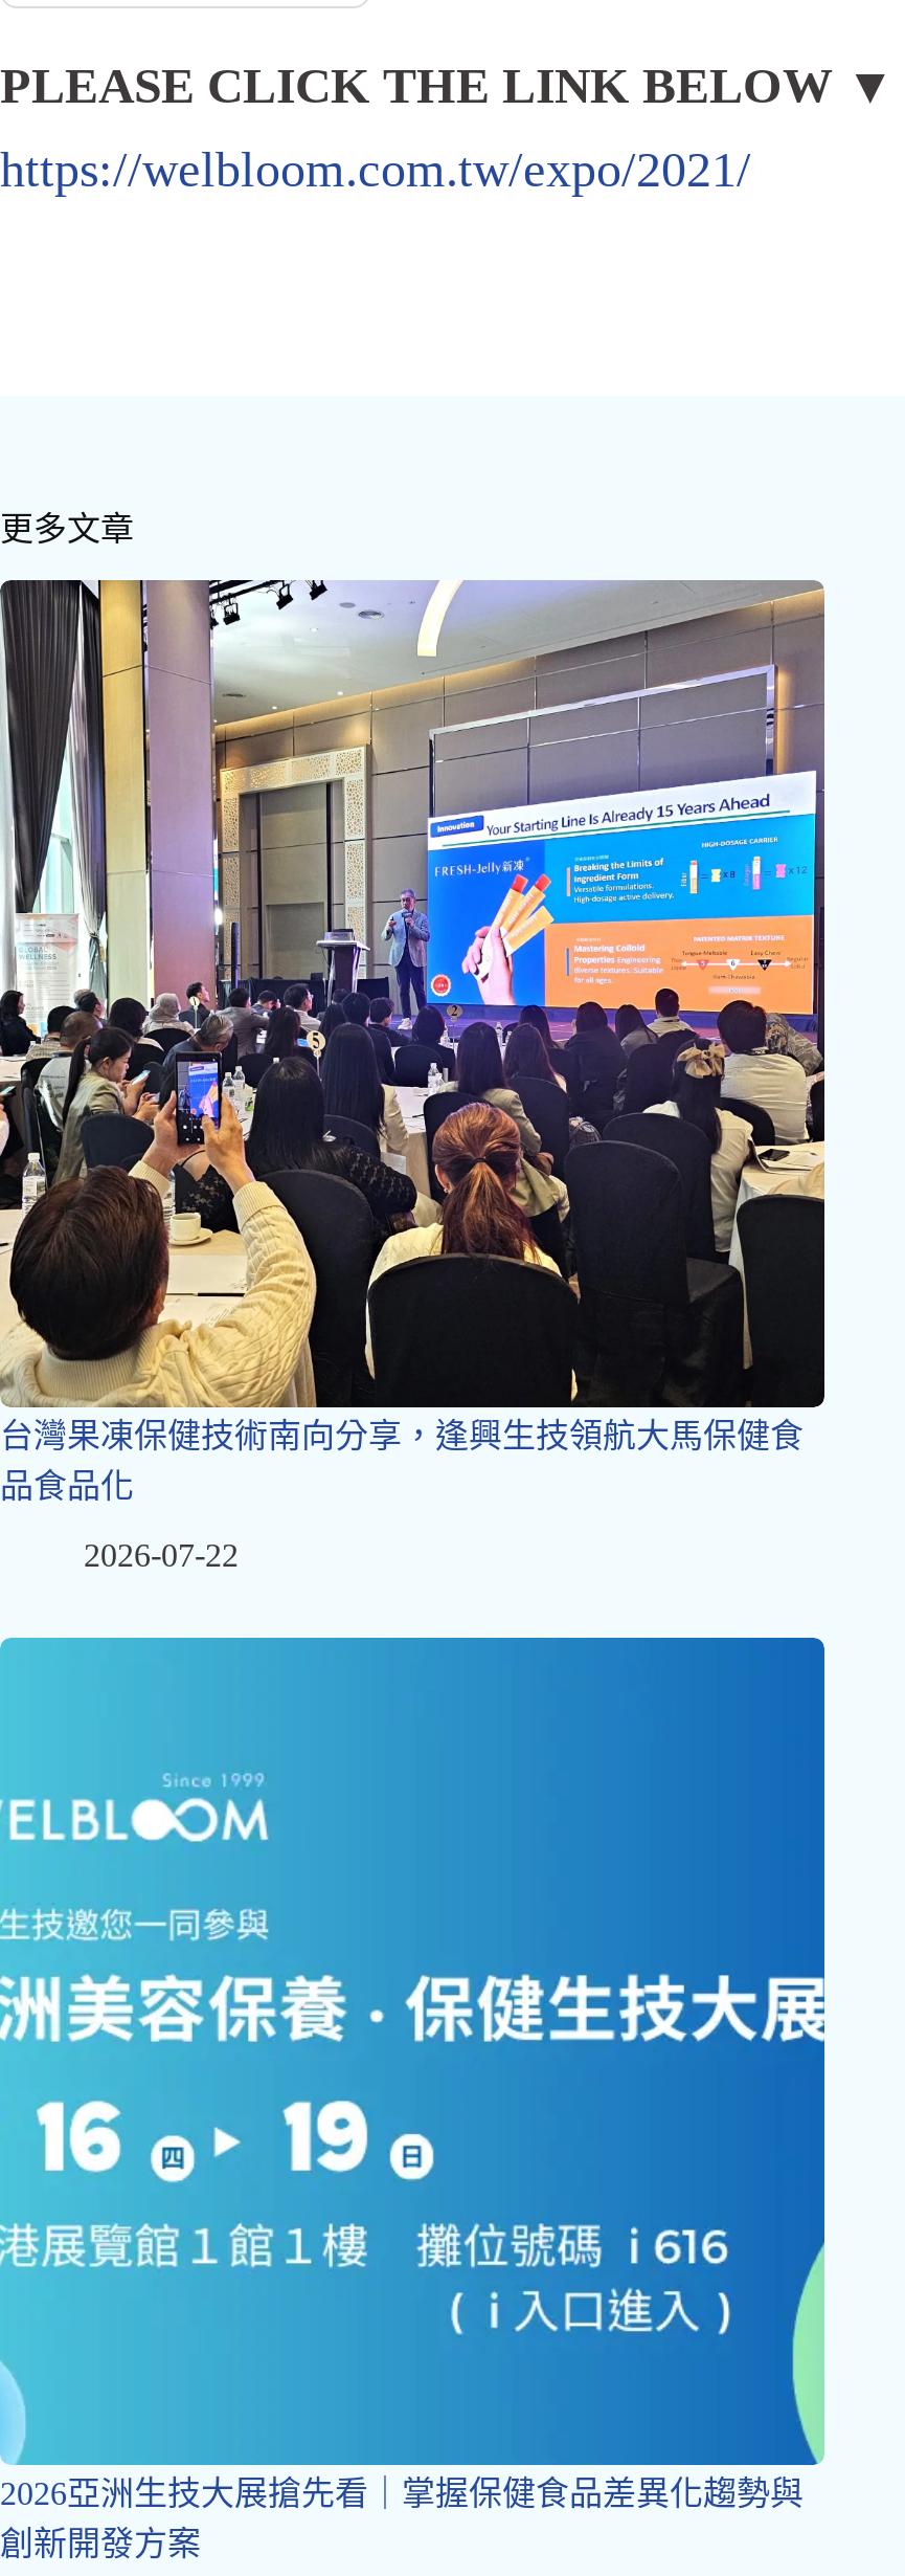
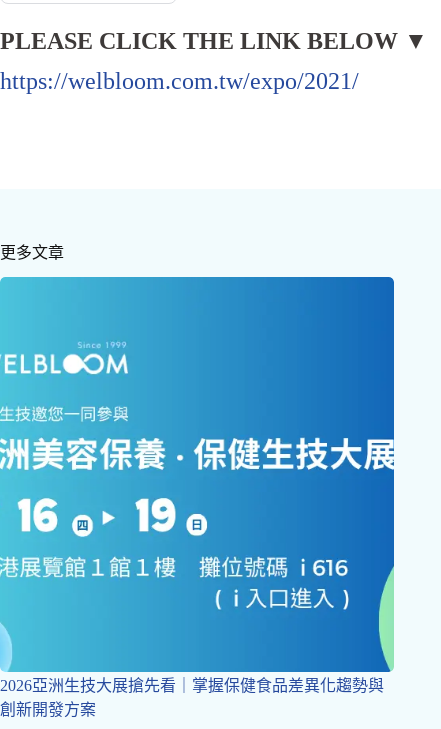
[0,578,827,1574] [image] | 台灣果凍保健技術南向分享，逢興生技領航大馬保健食 | 品食品化 | 2026-07-22 -> none

